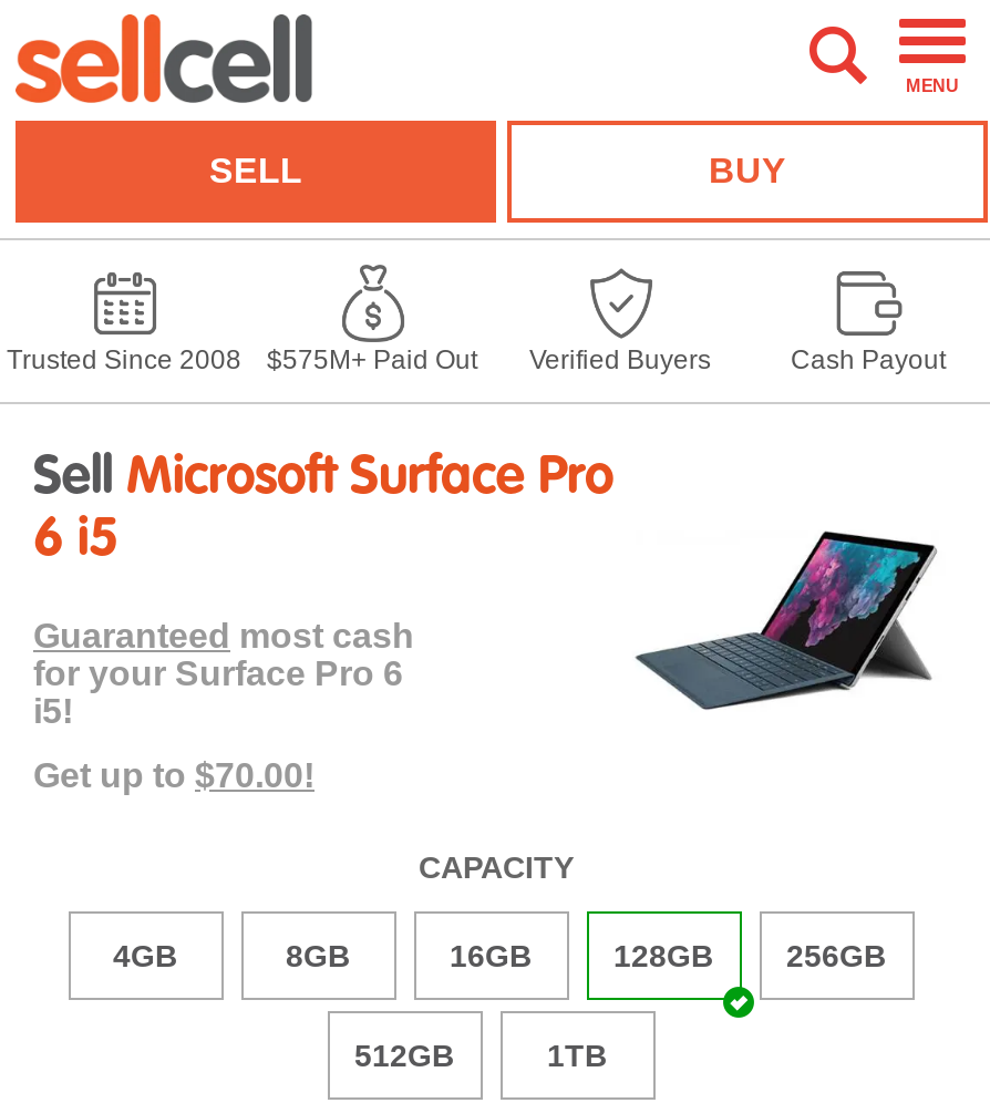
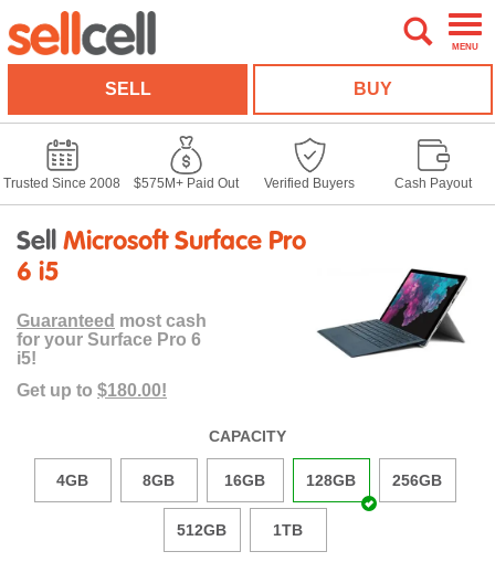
[33,756,314,794] Get up to $70.00! -> [17,381,167,400] Get up to $180.00!

